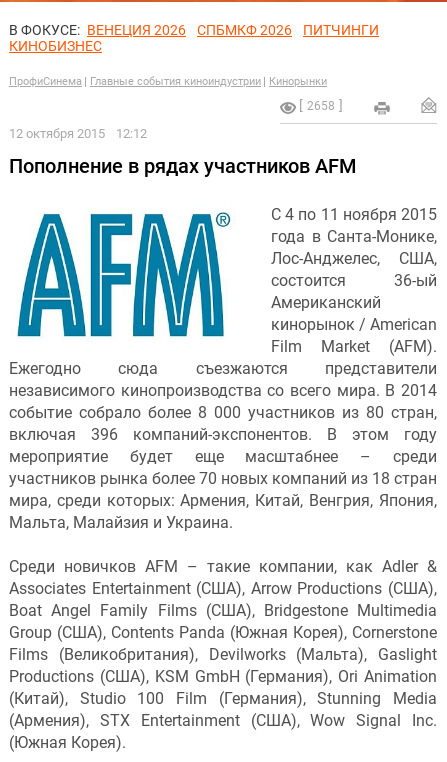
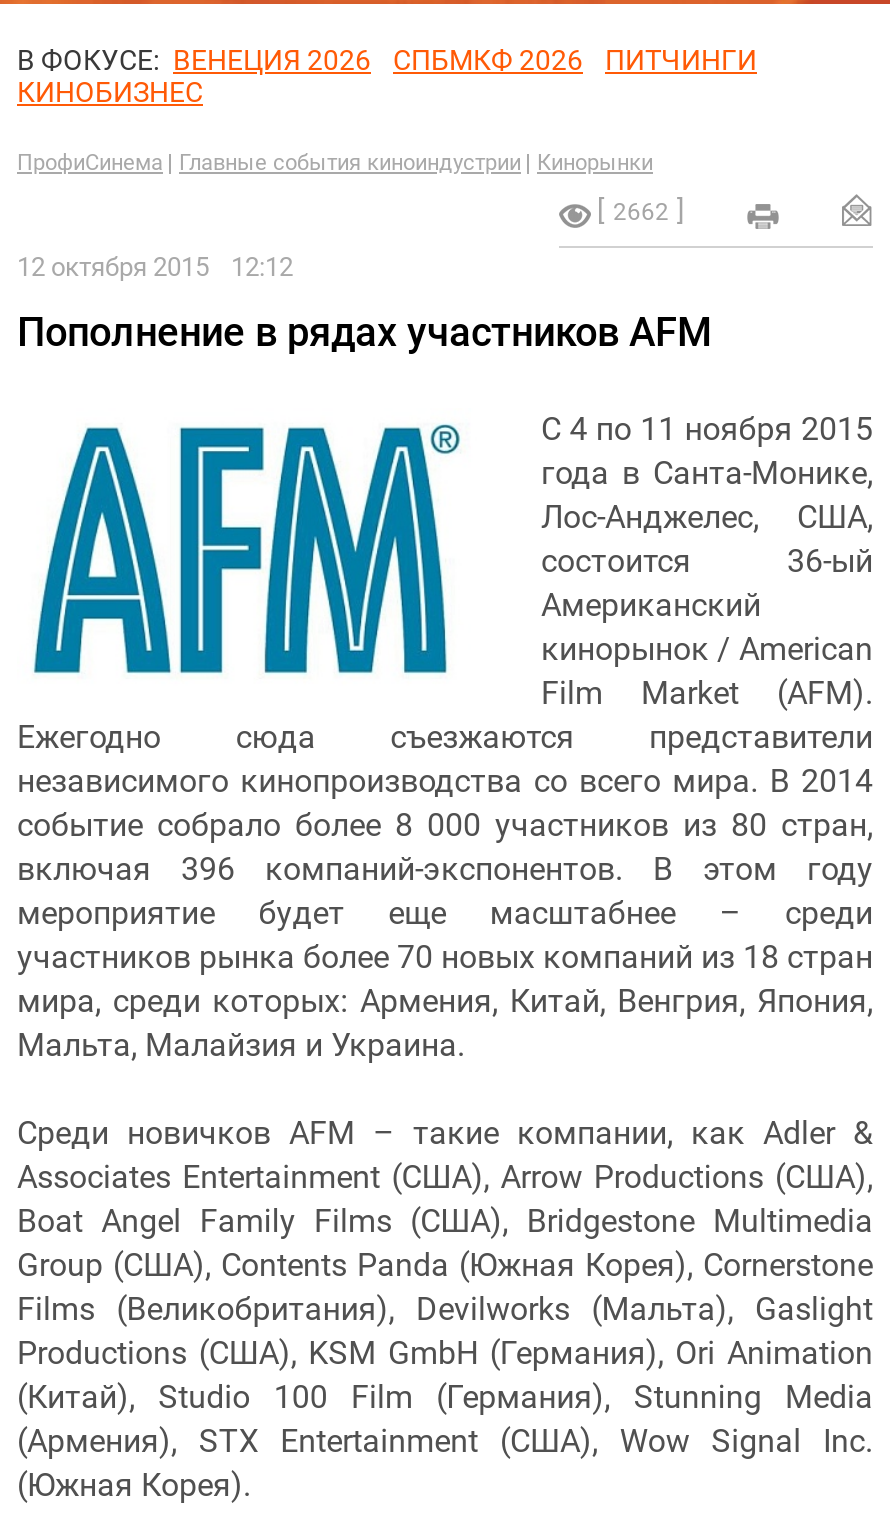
[307,99,335,113] 2658 -> [613,198,669,226] 2662

